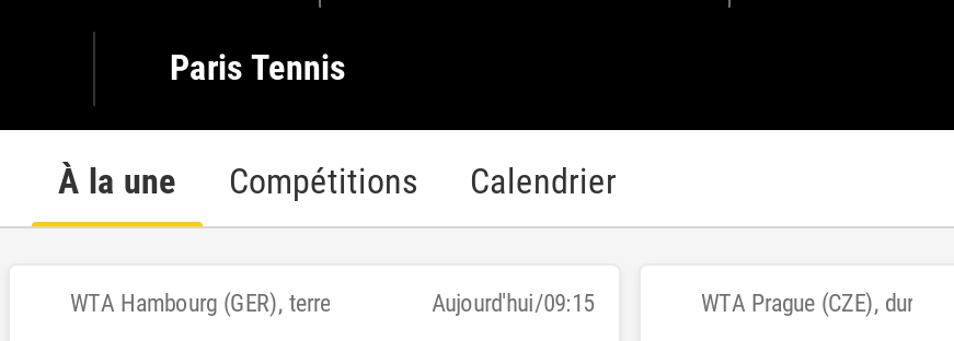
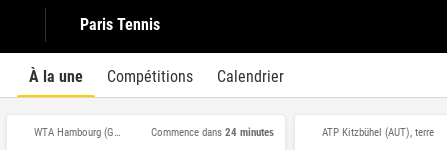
[432,291,594,319] Aujourd'hui/09:15 -> [151,126,274,139] Commence dans 24 minutes
[701,290,913,318] WTA Prague (CZE), dur -> [322,126,434,139] ATP Kitzbühel (AUT), terre

